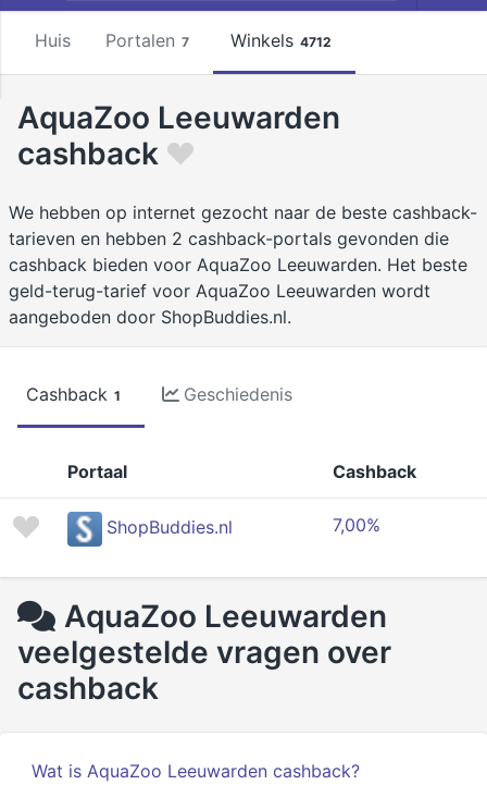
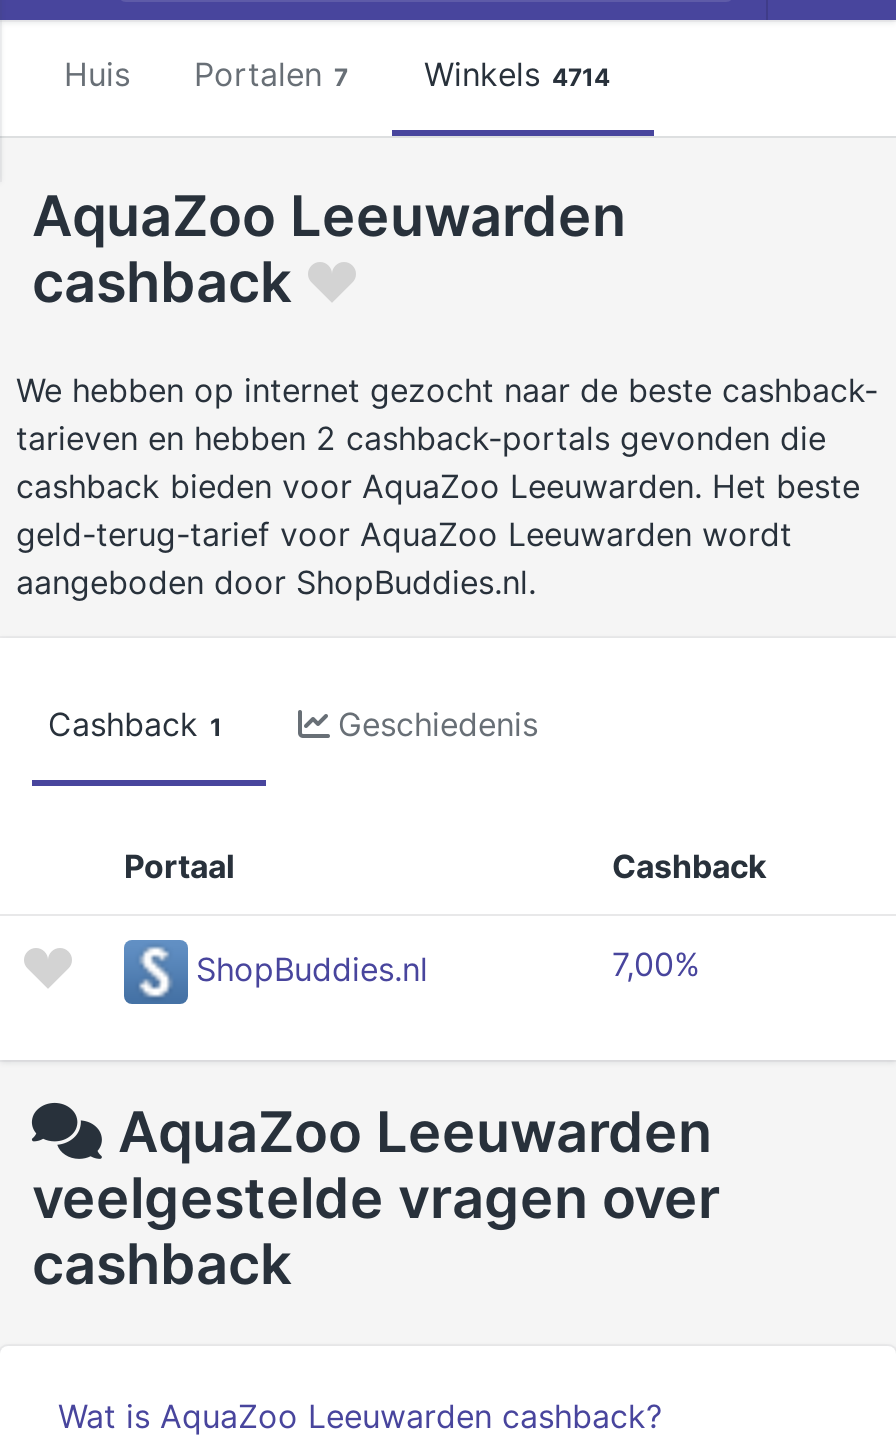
[35,29,332,51] Huis Portalen 7 Winkels 4712 -> [64,54,610,94] Huis Portalen 7 Winkels 4714

